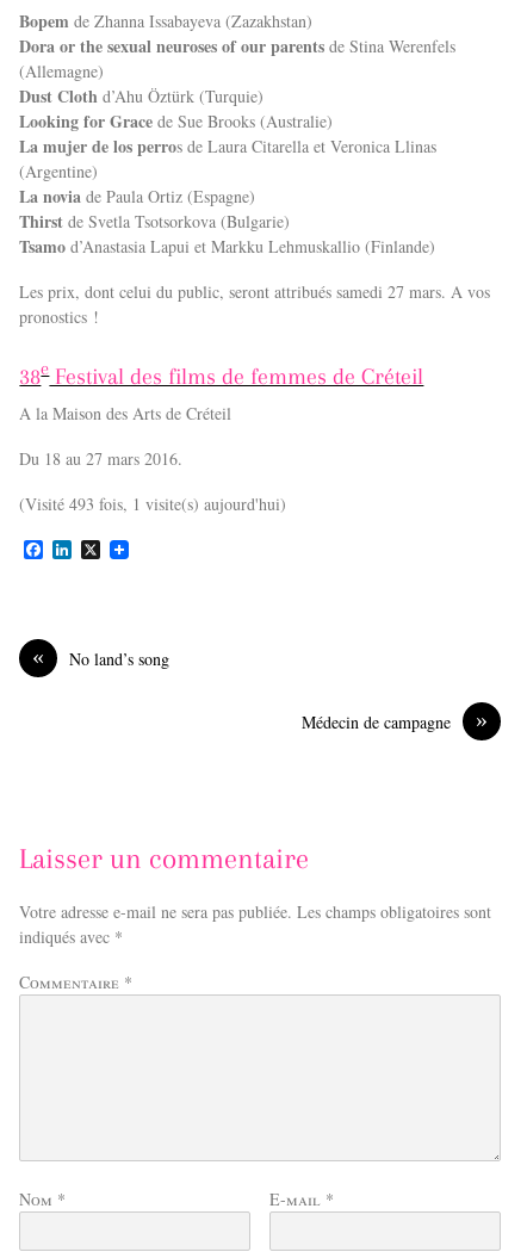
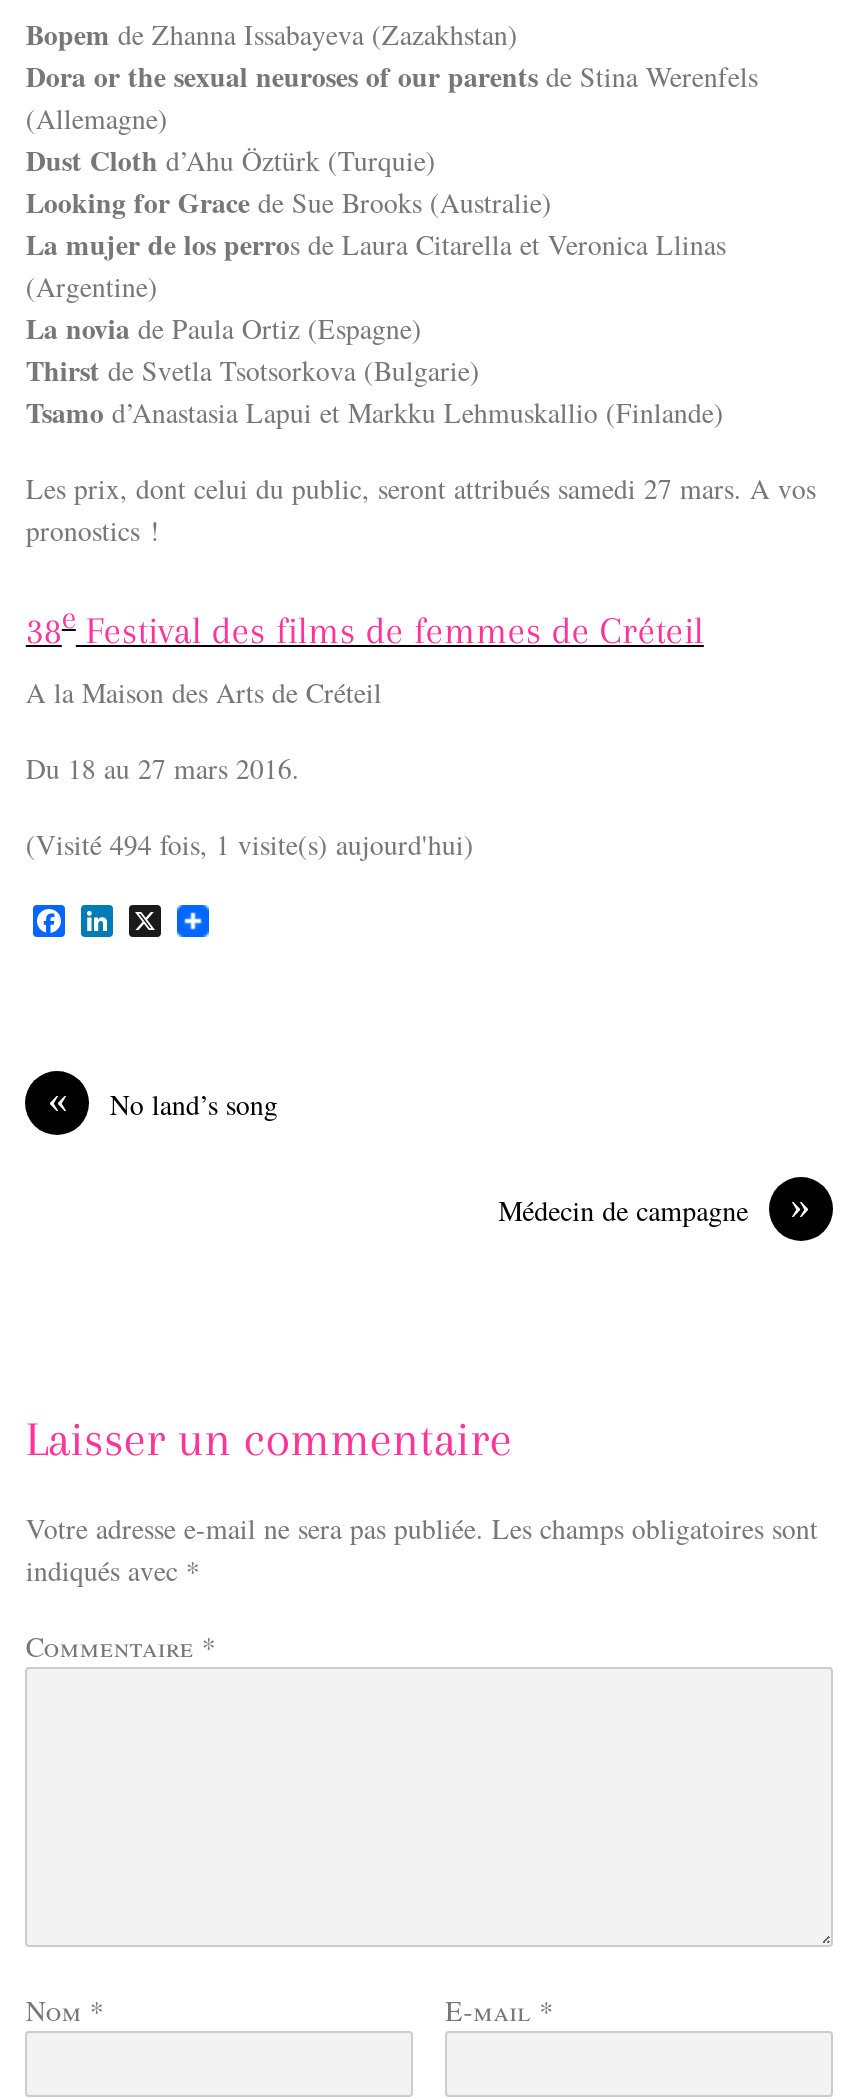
[20,492,287,515] (Visité 493 fois, 1 visite(s) aujourd'hui) -> [26,825,474,863] (Visité 494 fois, 1 visite(s) aujourd'hui)

